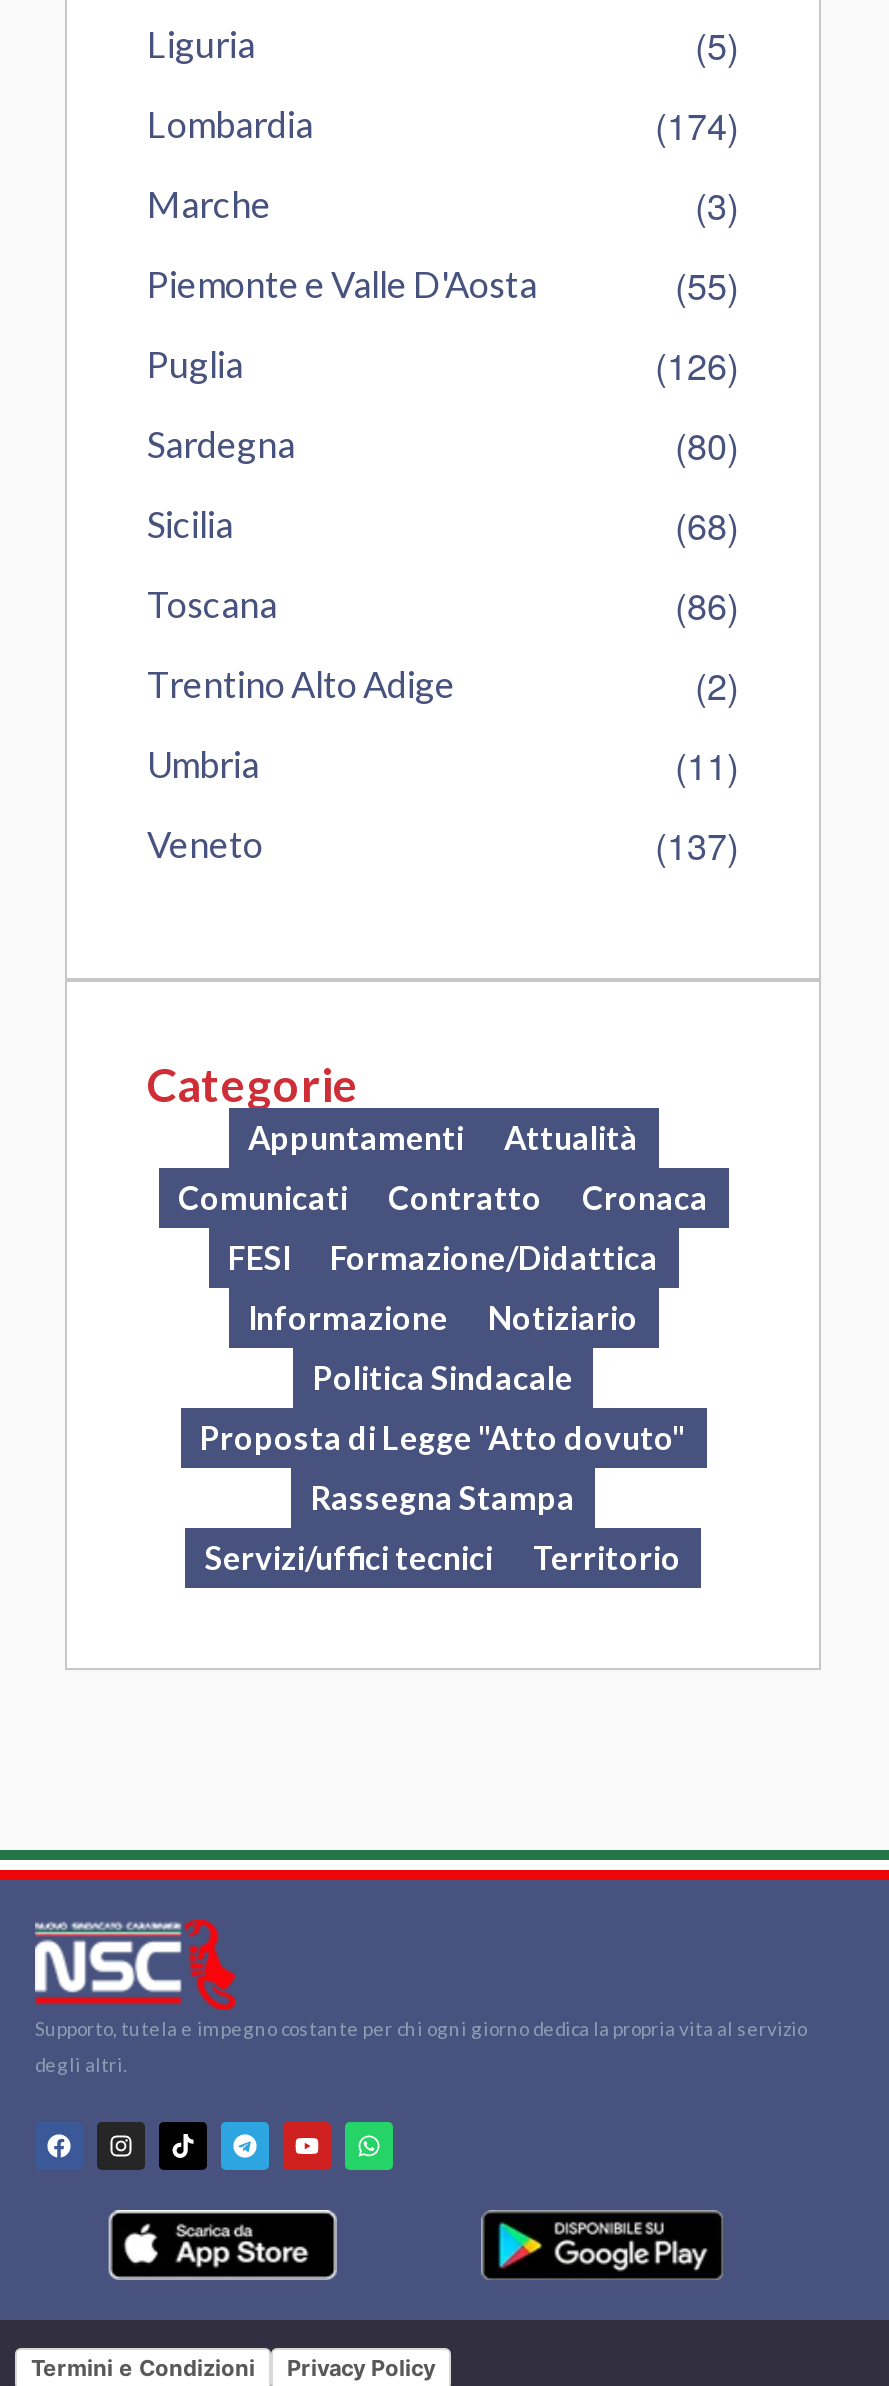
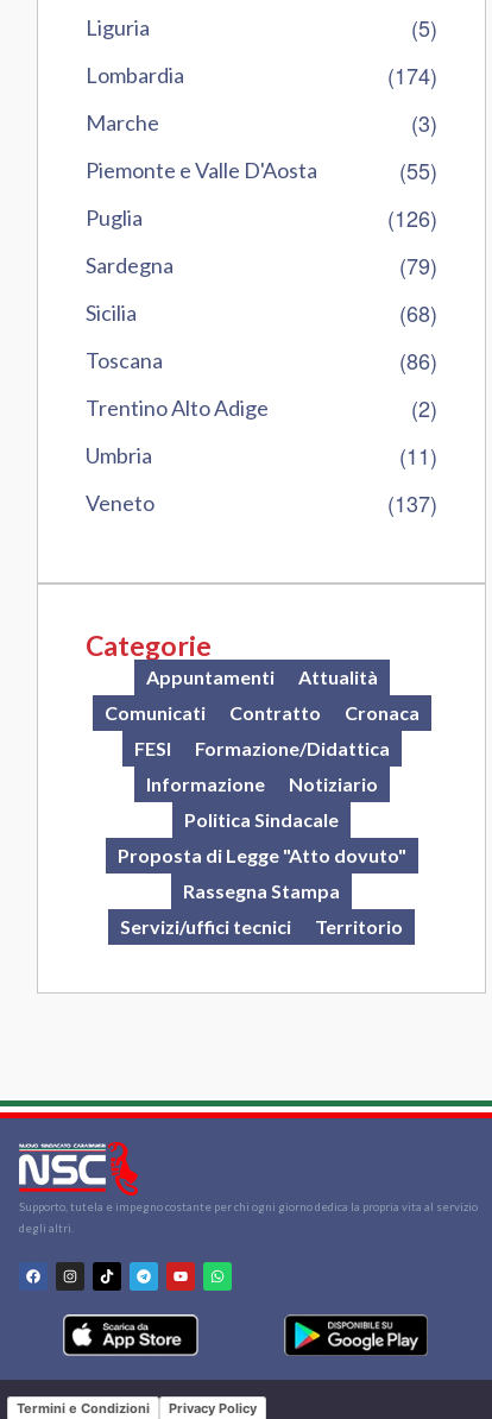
[675,417,739,469] (80) -> [399,249,437,280] (79)

